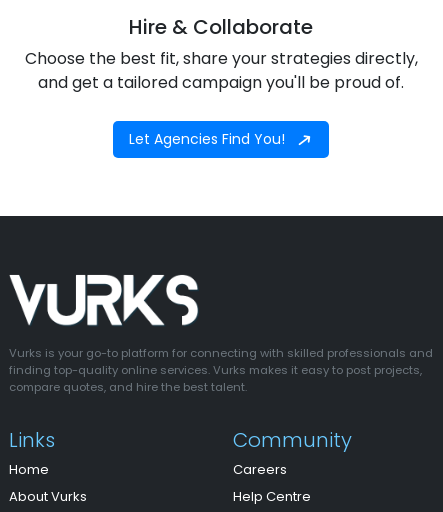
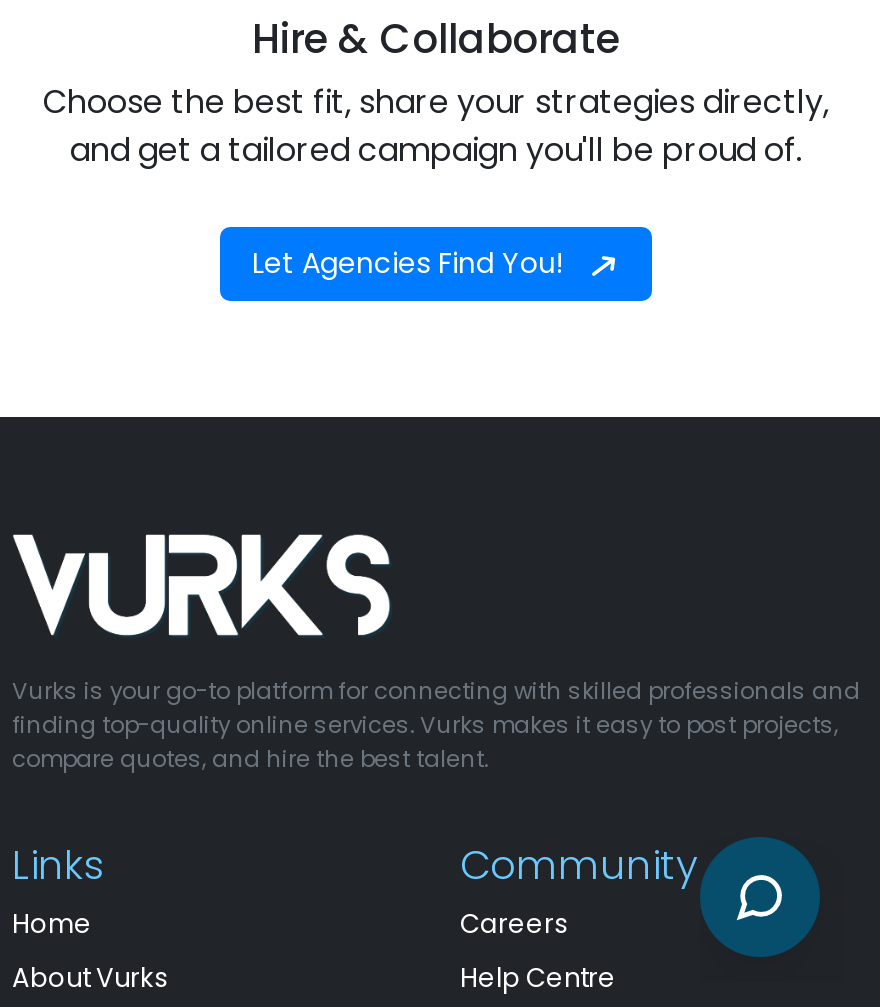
none -> [700,837,820,957] [image]

